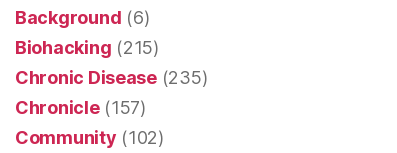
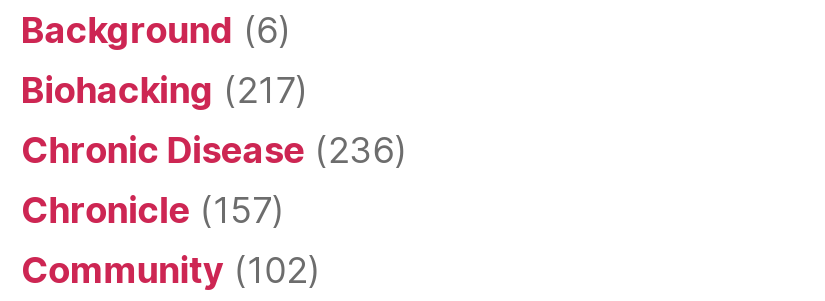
[15,37,159,58] Biohacking (215) -> [21,69,306,111] Biohacking (217)
[15,67,207,88] Chronic Disease (235) -> [21,129,406,171] Chronic Disease (236)

